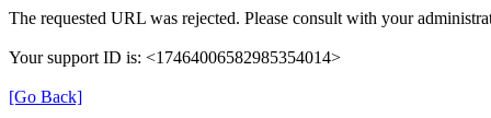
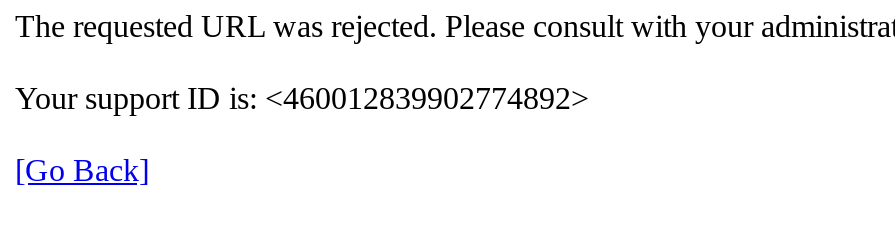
[9,48,341,67] Your support ID is: <17464006582985354014> -> [15,81,589,115] Your support ID is: <460012839902774892>

